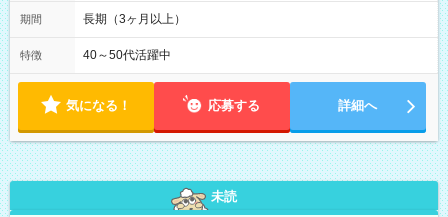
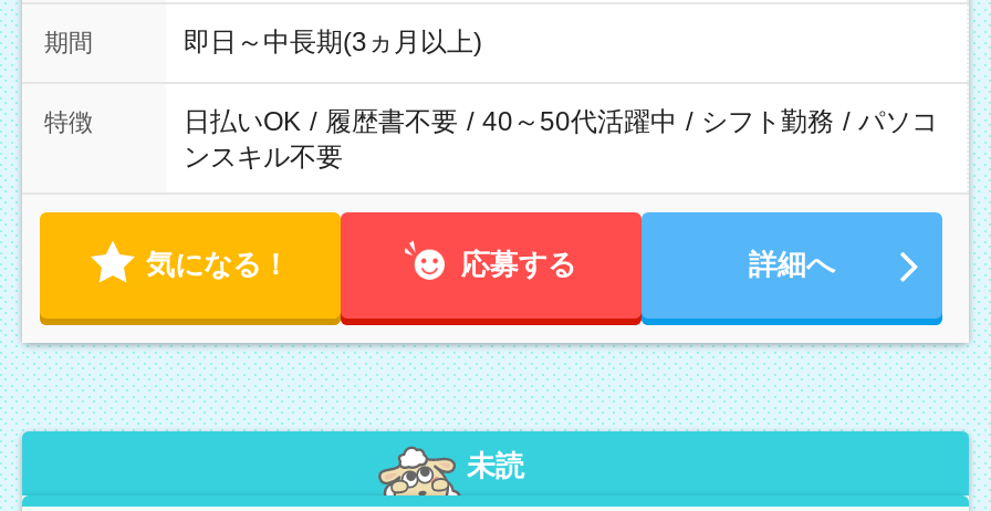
[83,12,186,26] 長期（3ヶ月以上） -> [184,27,482,58] 即日～中長期(3ヵ月以上)
[83,48,171,62] 40～50代活躍中 -> [184,106,938,173] 日払いOK / 履歴書不要 / 40～50代活躍中 / シフト勤務 / パソコ | ンスキル不要

